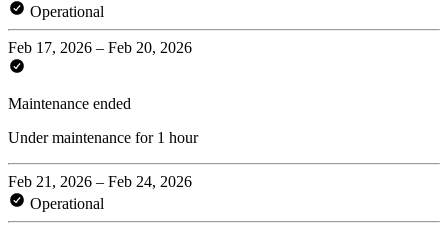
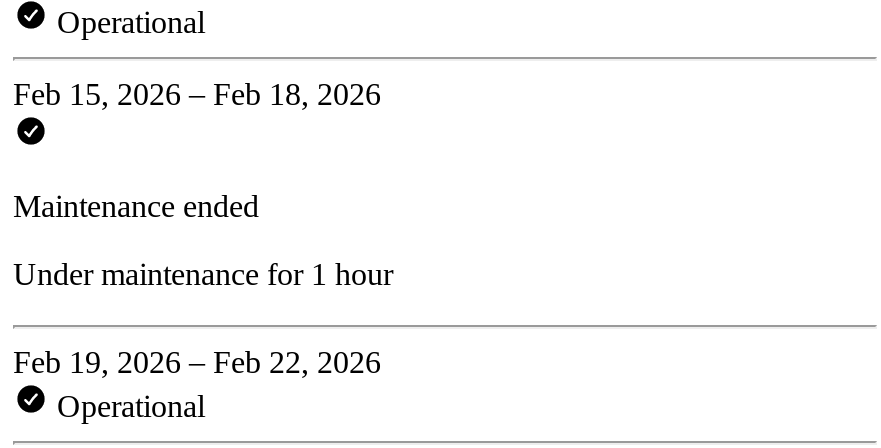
[8,39,192,56] Feb 17, 2026 – Feb 20, 2026 -> [13,78,381,112] Feb 15, 2026 – Feb 18, 2026
[8,173,192,190] Feb 21, 2026 – Feb 24, 2026 -> [13,346,381,380] Feb 19, 2026 – Feb 22, 2026

